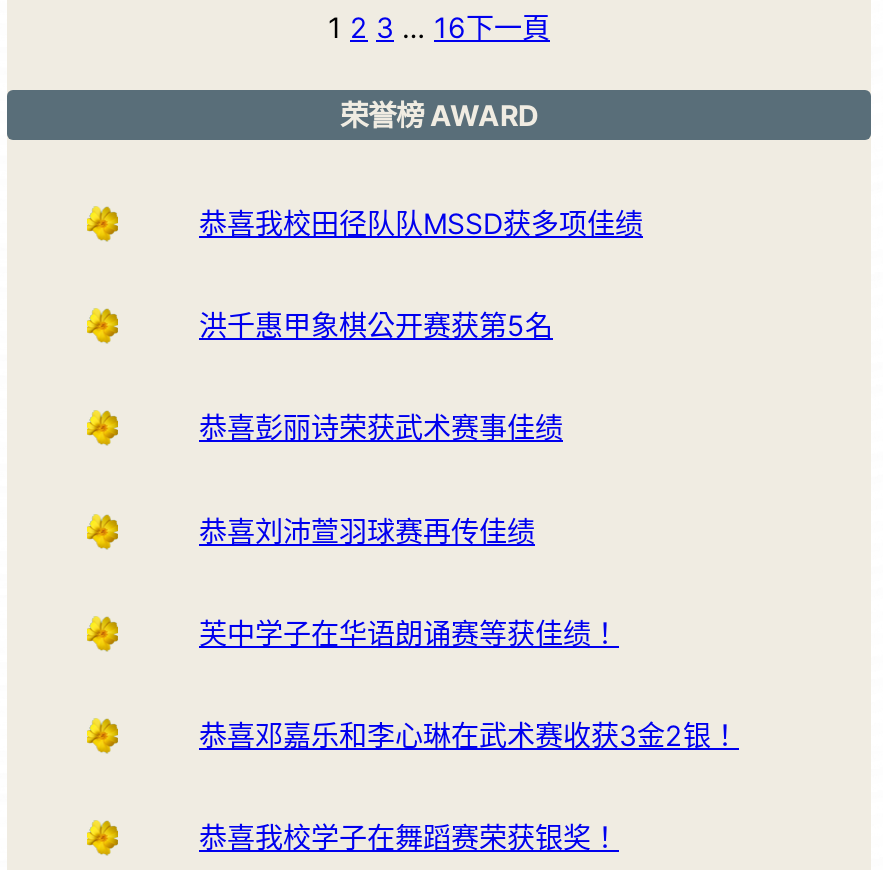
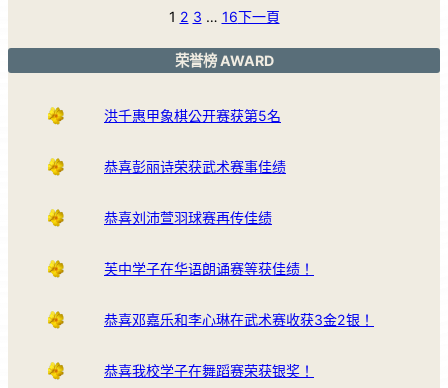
[199,206,643,240] 恭喜我校田径队队MSSD获多项佳绩 -> none

